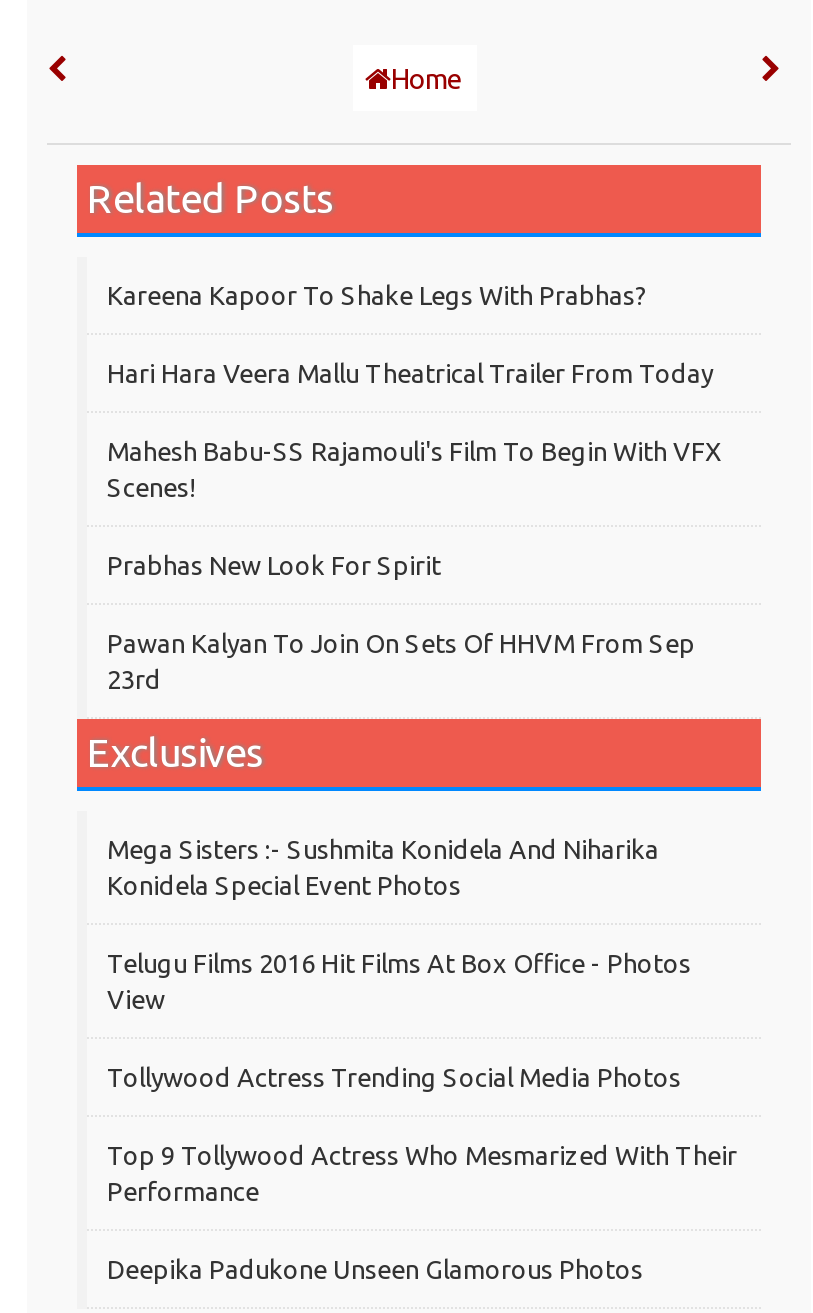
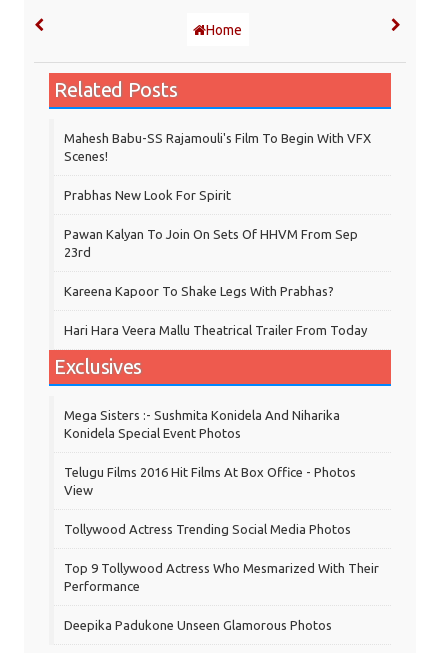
moved [107,281,713,387] -> [64,284,367,337]: Kareena Kapoor To Shake Legs With Prabhas? | Hari Hara Veera Mallu Theatrical Trailer From Today
moved [107,437,721,693] -> [64,131,371,259]: Mahesh Babu-SS Rajamouli's Film To Begin With VFX | Scenes! | Prabhas New Look For Spirit | Pawan Kalyan To Join On Sets Of HHVM From Sep | 23rd

